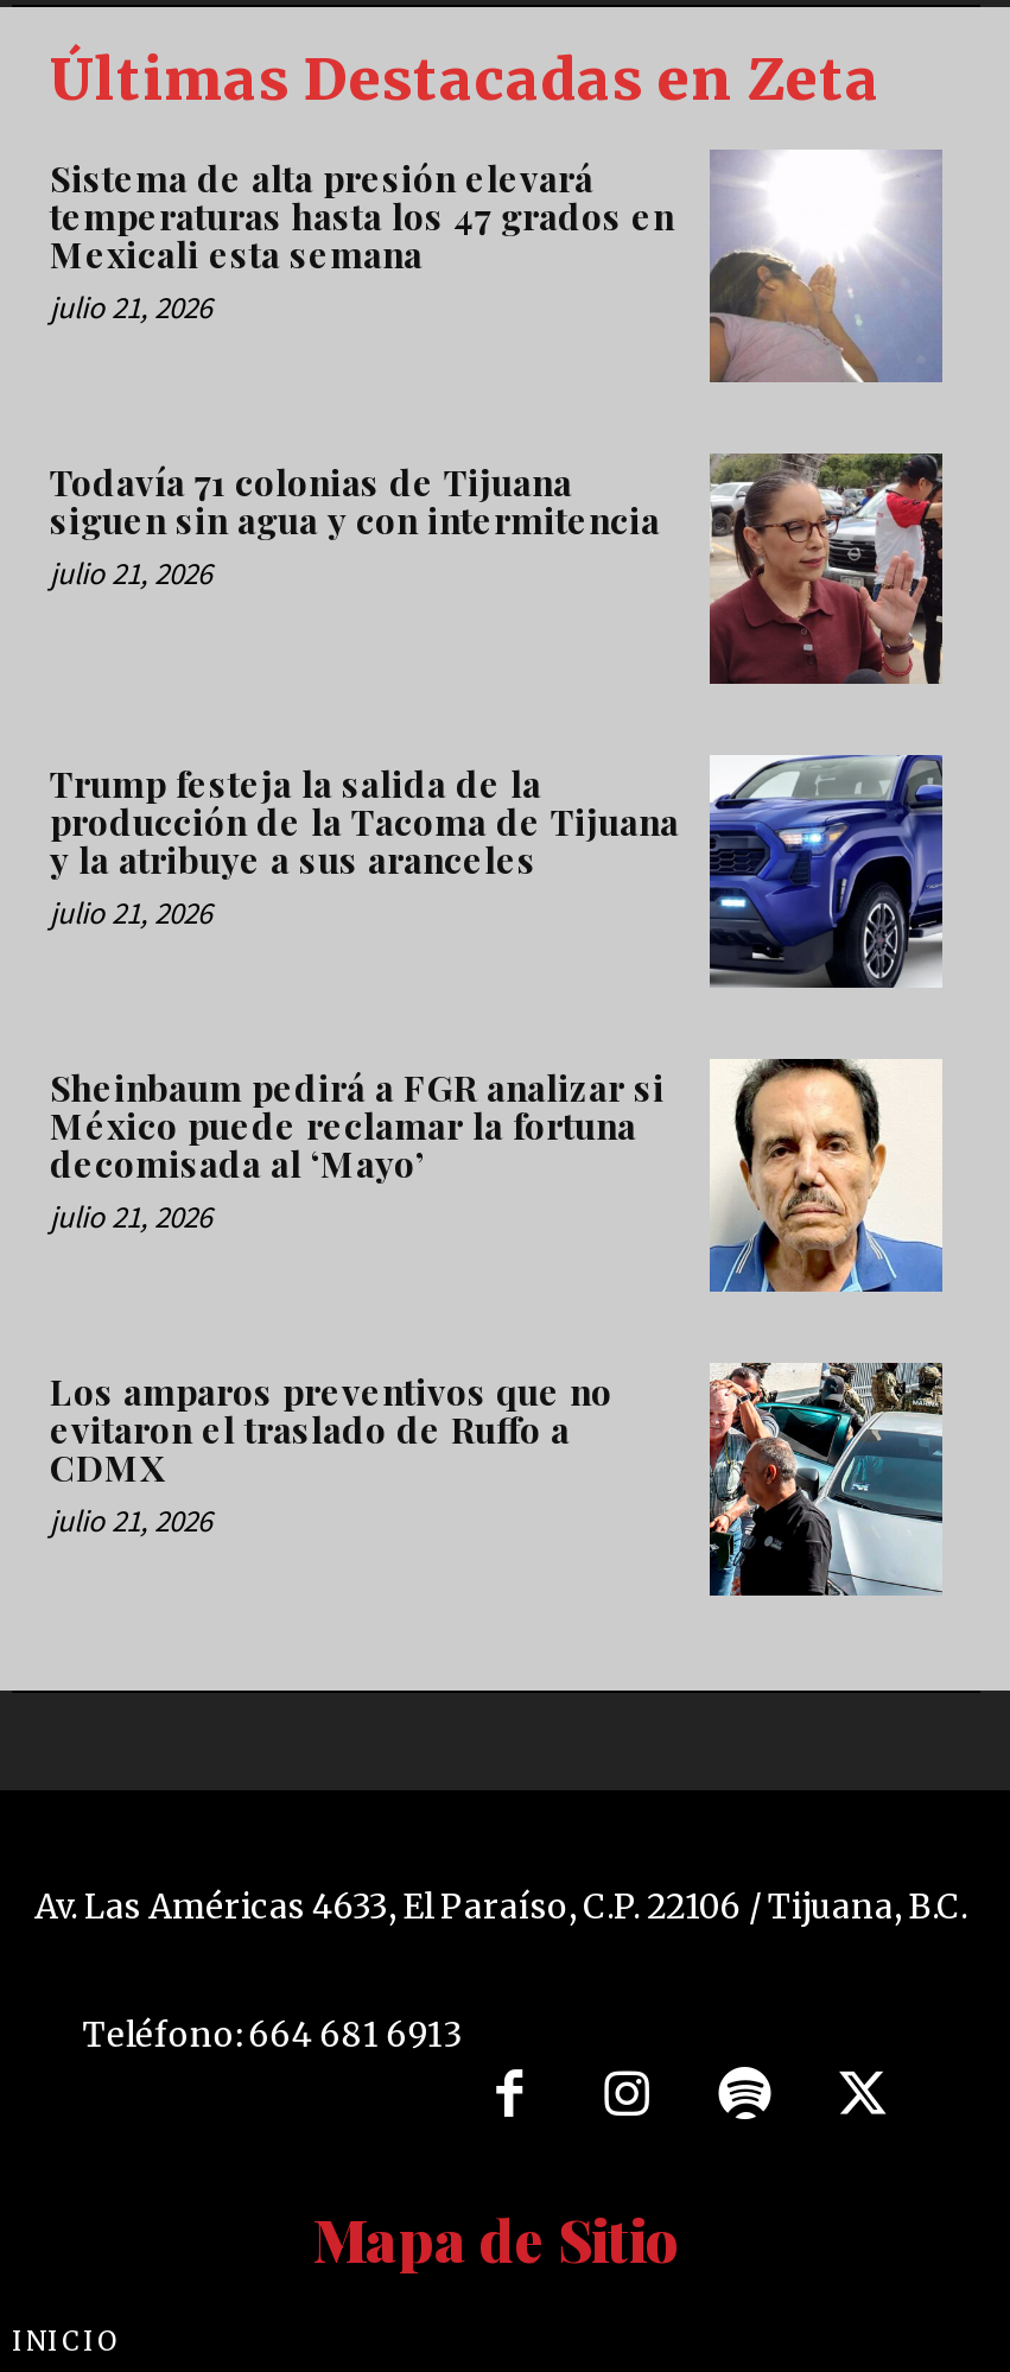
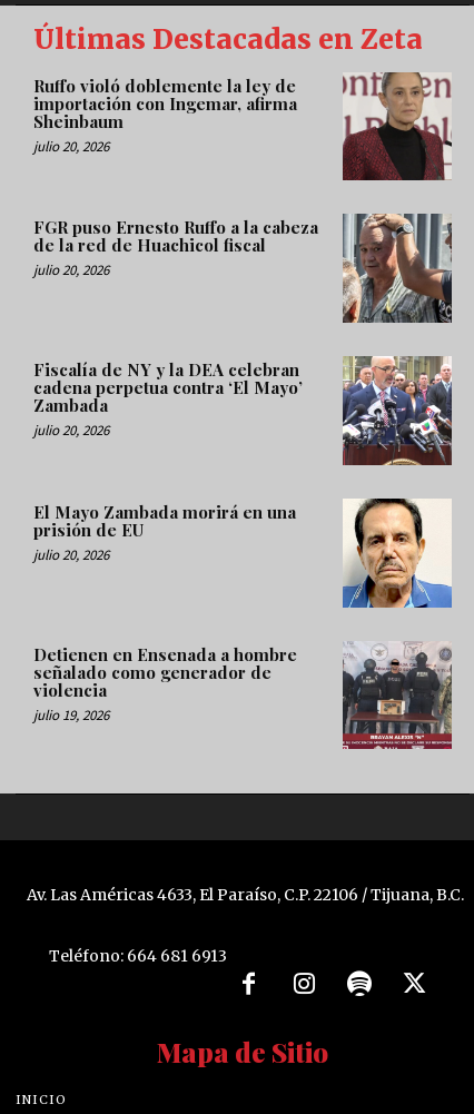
[50,153,674,327] Sistema de alta presión elevará | temperaturas hasta los 47 grados en | Mexicali esta semana | julio 21, 2026 -> [33,74,297,155] Ruffo violó doblemente la ley de | importación con Ingemar, afirma | Sheinbaum | julio 20, 2026
[707,150,942,382] [image] -> [343,71,453,181] [image]
[50,451,945,686] [image] | Todavía 71 colonias de Tijuana | siguen sin agua y con intermitencia | julio 21, 2026 -> [33,214,452,324] [image] | FGR puso Ernesto Ruffo a la cabeza | de la red de Huachicol fiscal | julio 20, 2026
[50,753,945,990] [image] | Trump festeja la salida de la | producción de la Tacoma de Tijuana | y la atribuye a sus aranceles | julio 21, 2026 -> [33,355,453,466] [image] | Fiscalía de NY y la DEA celebran | cadena perpetua contra ‘El Mayo’ | Zambada | julio 20, 2026
[50,1063,665,1237] Sheinbaum pedirá a FGR analizar si | México puede reclamar la fortuna | decomisada al ‘Mayo’ | julio 21, 2026 -> [33,501,296,564] El Mayo Zambada morirá en una | prisión de EU | julio 20, 2026
[50,1361,945,1598] [image] | Los amparos preventivos que no | evitaron el traslado de Ruffo a | CDMX | julio 21, 2026 -> [33,641,453,750] [image] | Detienen en Ensenada a hombre | señalado como generador de | violencia | julio 19, 2026

